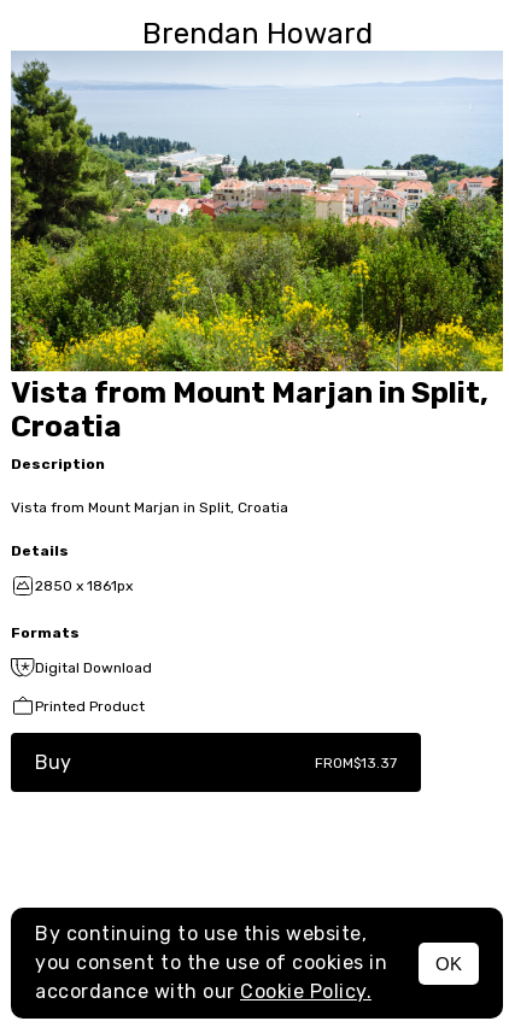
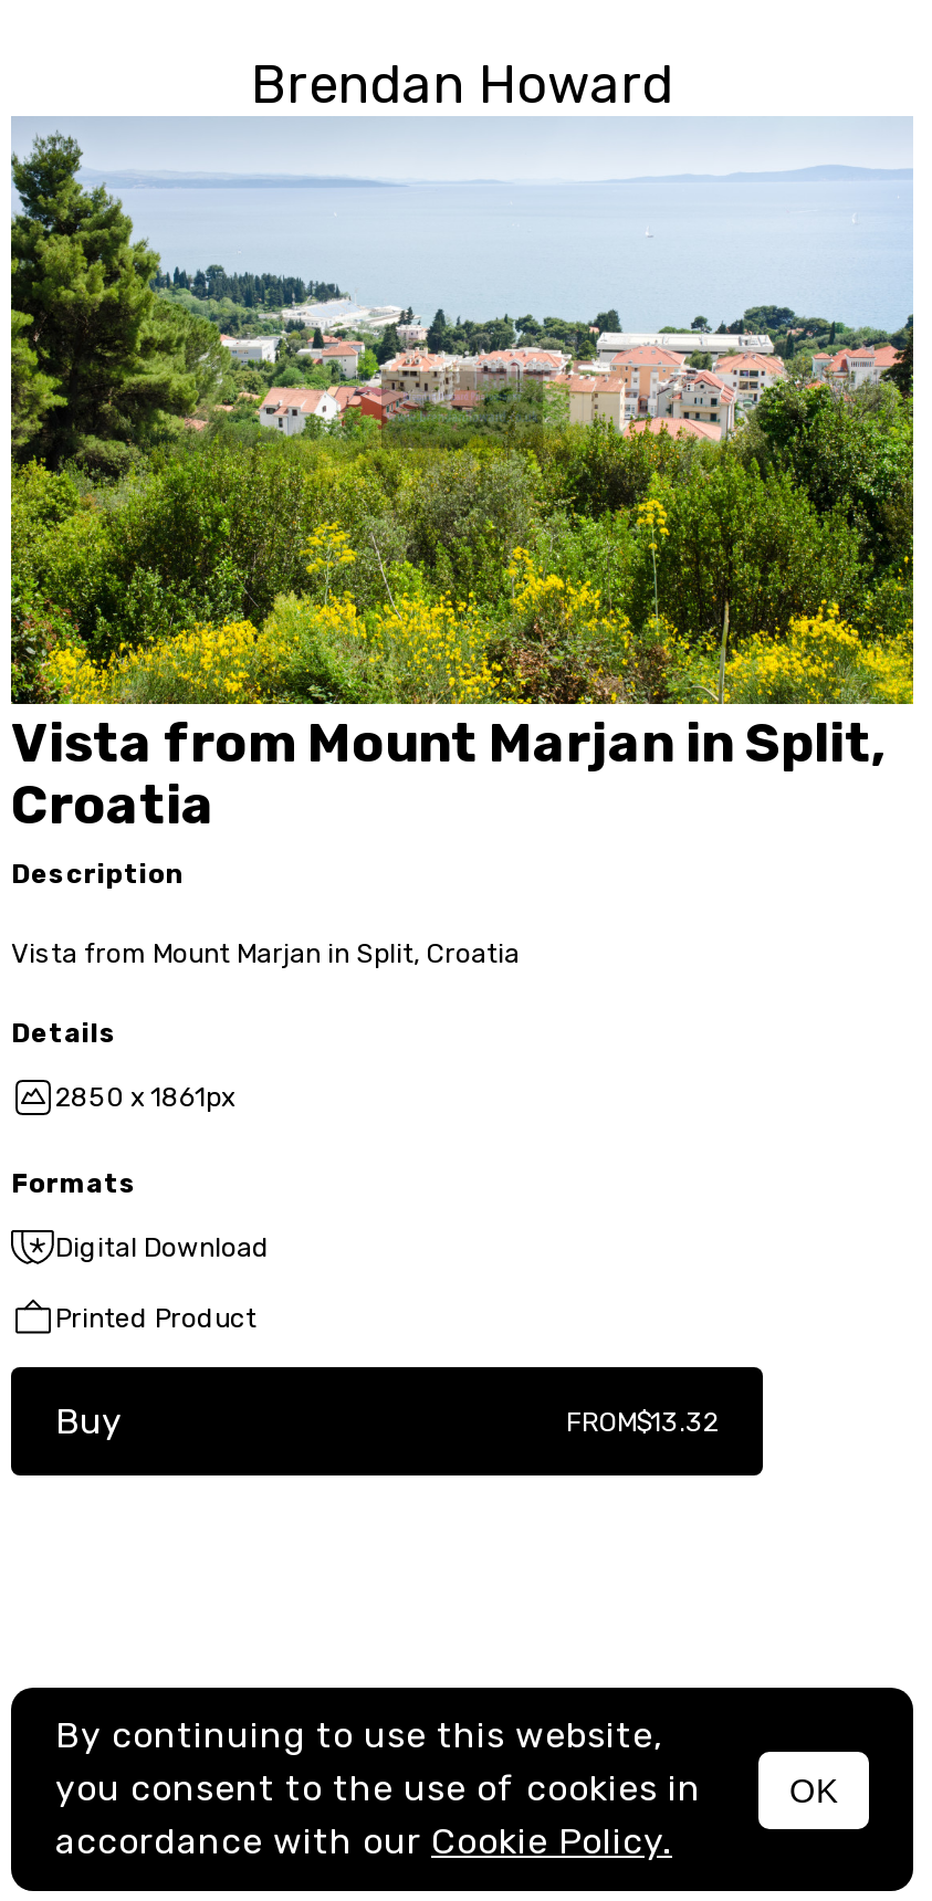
[315,754,397,771] FROM$13.37 -> [566,1406,719,1437] FROM$13.32

